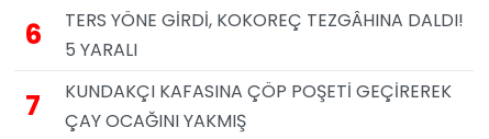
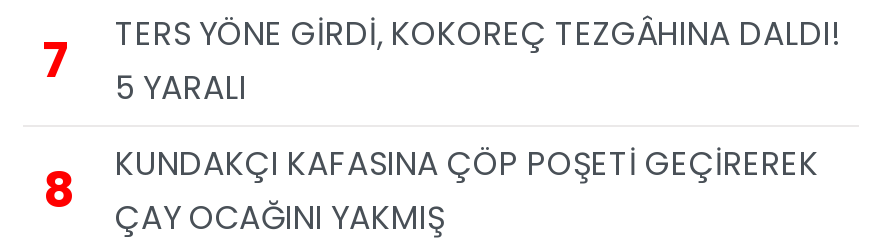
[25,7,464,62] 6 TERS YÖNE GİRDİ, KOKOREÇ TEZGÂHINA DALDI! 5 YARALI -> [43,10,841,110] 7 TERS YÖNE GİRDİ, KOKOREÇ TEZGÂHINA DALDI! 5 YARALI
[25,78,452,133] 7 KUNDAKÇI KAFASINA ÇÖP POŞETİ GEÇİREREK ÇAY OCAĞINI YAKMIŞ -> [43,140,819,240] 8 KUNDAKÇI KAFASINA ÇÖP POŞETİ GEÇİREREK ÇAY OCAĞINI YAKMIŞ

